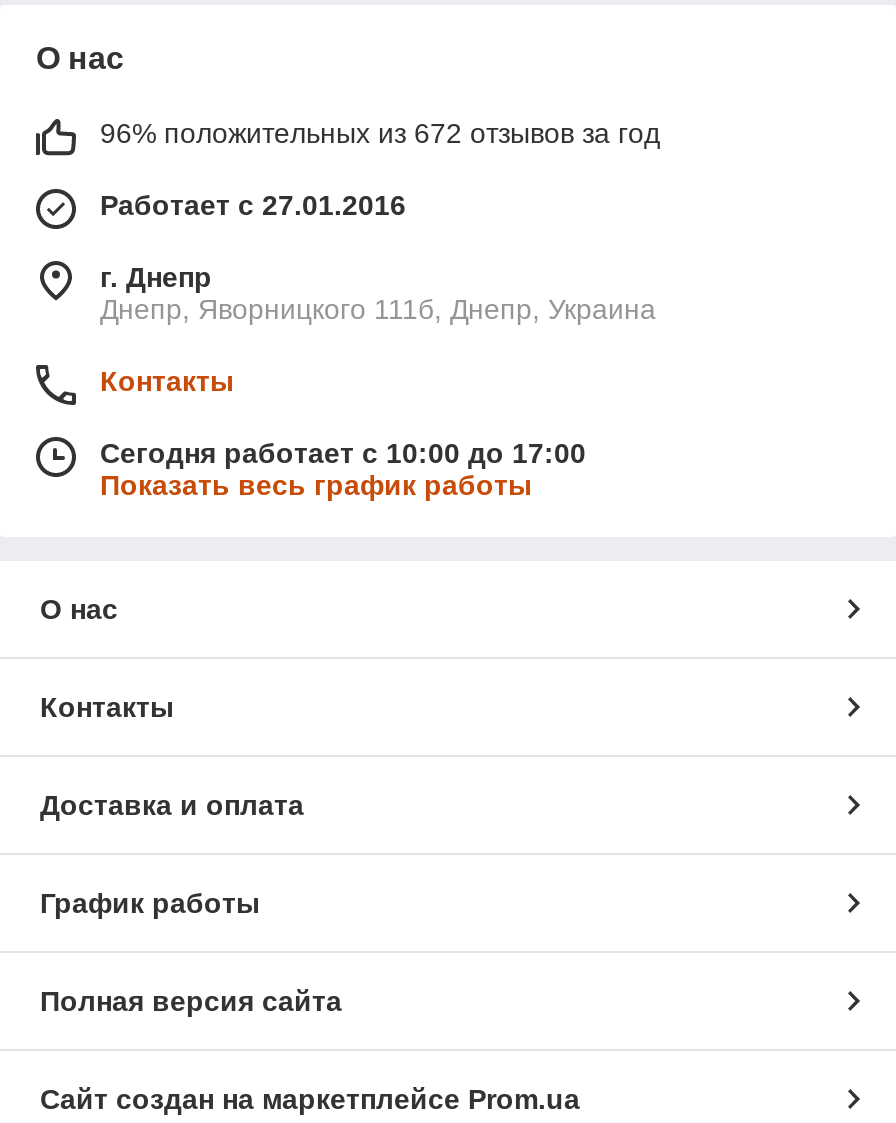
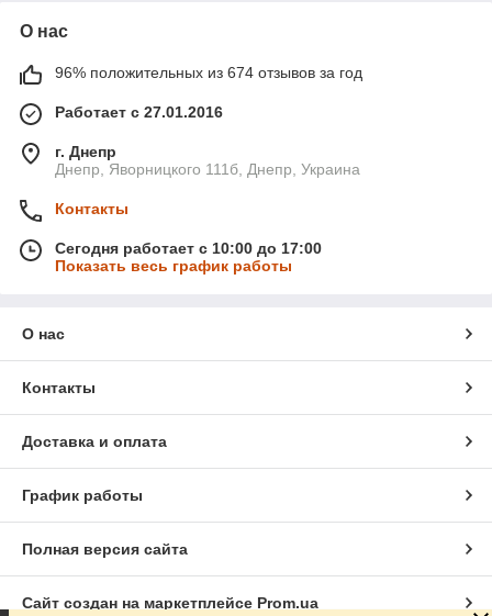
[100,117,660,149] 96% положительных из 672 отзывов за год -> [55,63,362,81] 96% положительных из 674 отзывов за год

